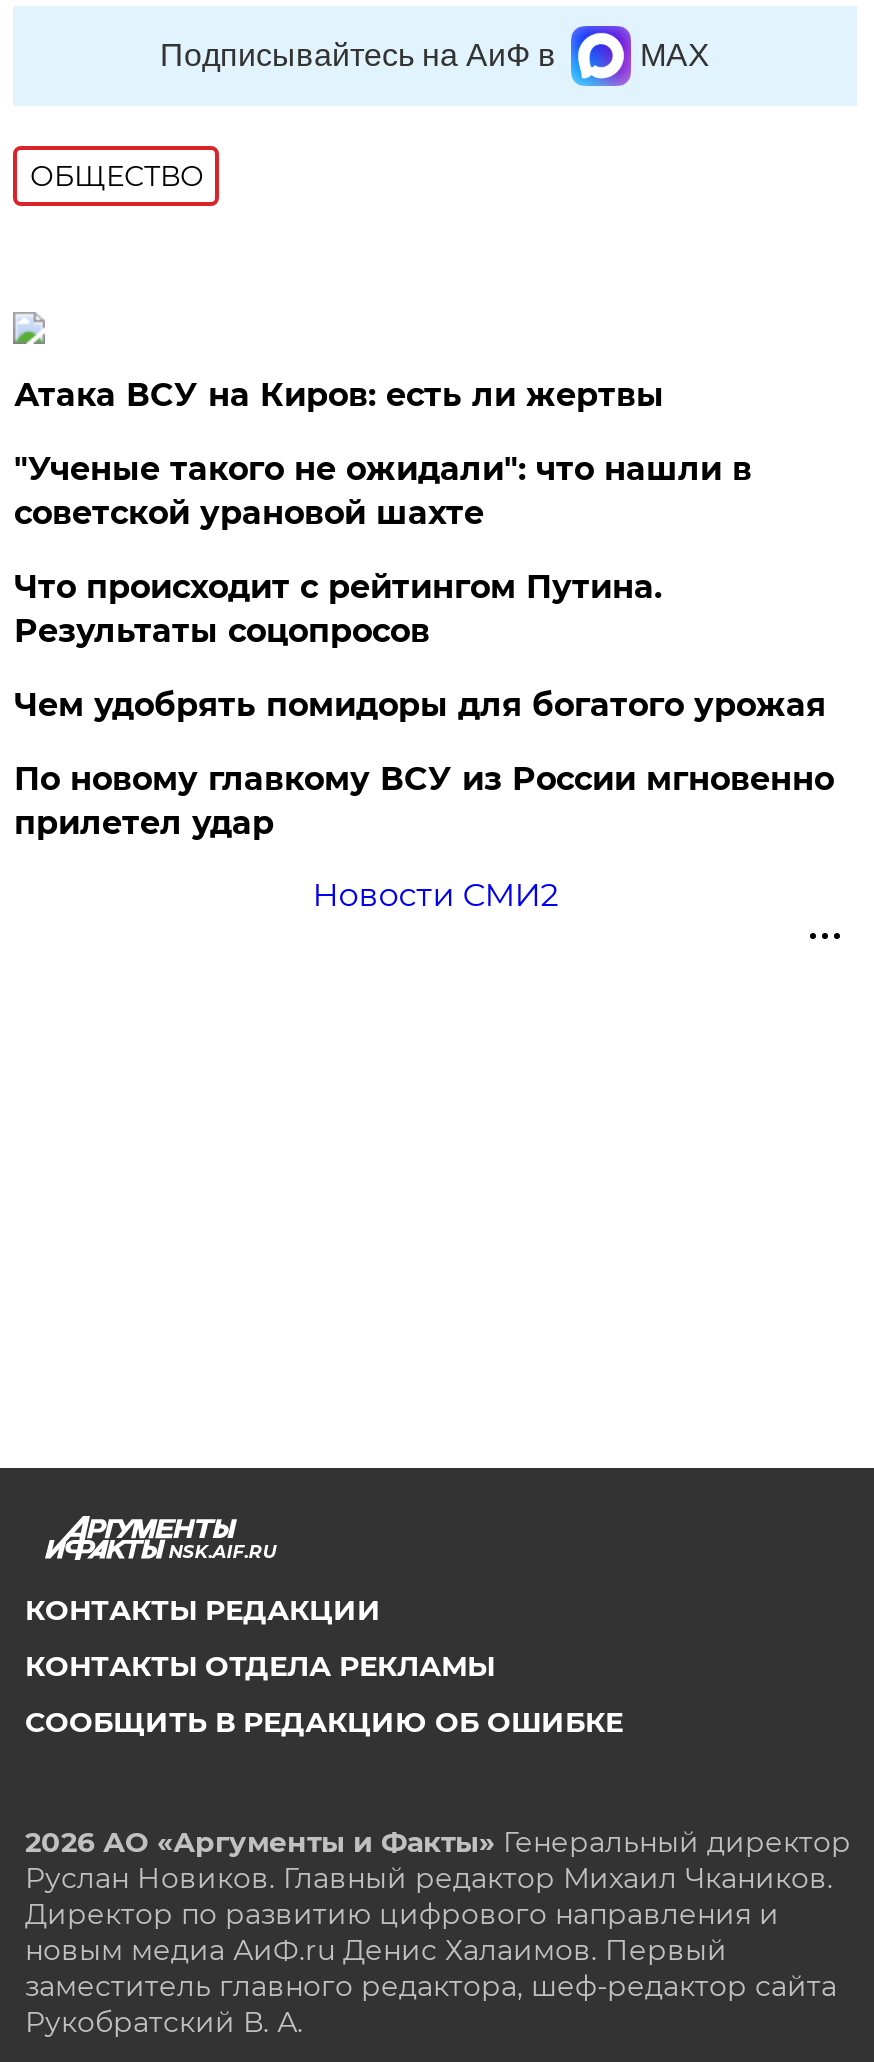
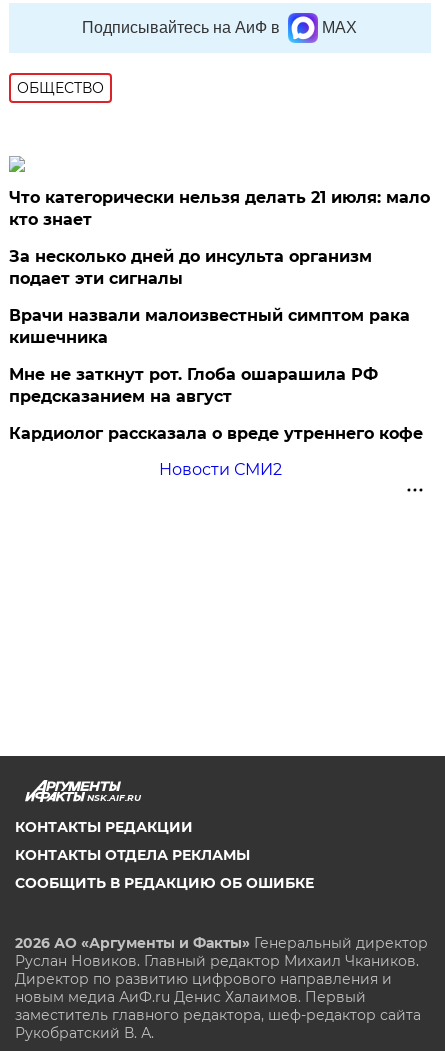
[14,376,664,414] Атака ВСУ на Киров: есть ли жертвы -> [9,188,430,229] Что категорически нельзя делать 21 июля: мало | кто знает
[14,450,752,532] "Ученые такого не ожидали": что нашли в | советской урановой шахте -> [9,247,372,288] За несколько дней до инсульта организм | подает эти сигналы
[14,568,662,650] Что происходит с рейтингом Путина. | Результаты соцопросов -> [9,306,410,347] Врачи назвали малоизвестный симптом рака | кишечника
[14,686,826,724] Чем удобрять помидоры для богатого урожая -> [9,365,378,406] Мне не заткнут рот. Глоба ошарашила РФ | предсказанием на август
[14,760,834,842] По новому главкому ВСУ из России мгновенно | прилетел удар -> [9,424,423,443] Кардиолог рассказала о вреде утреннего кофе

